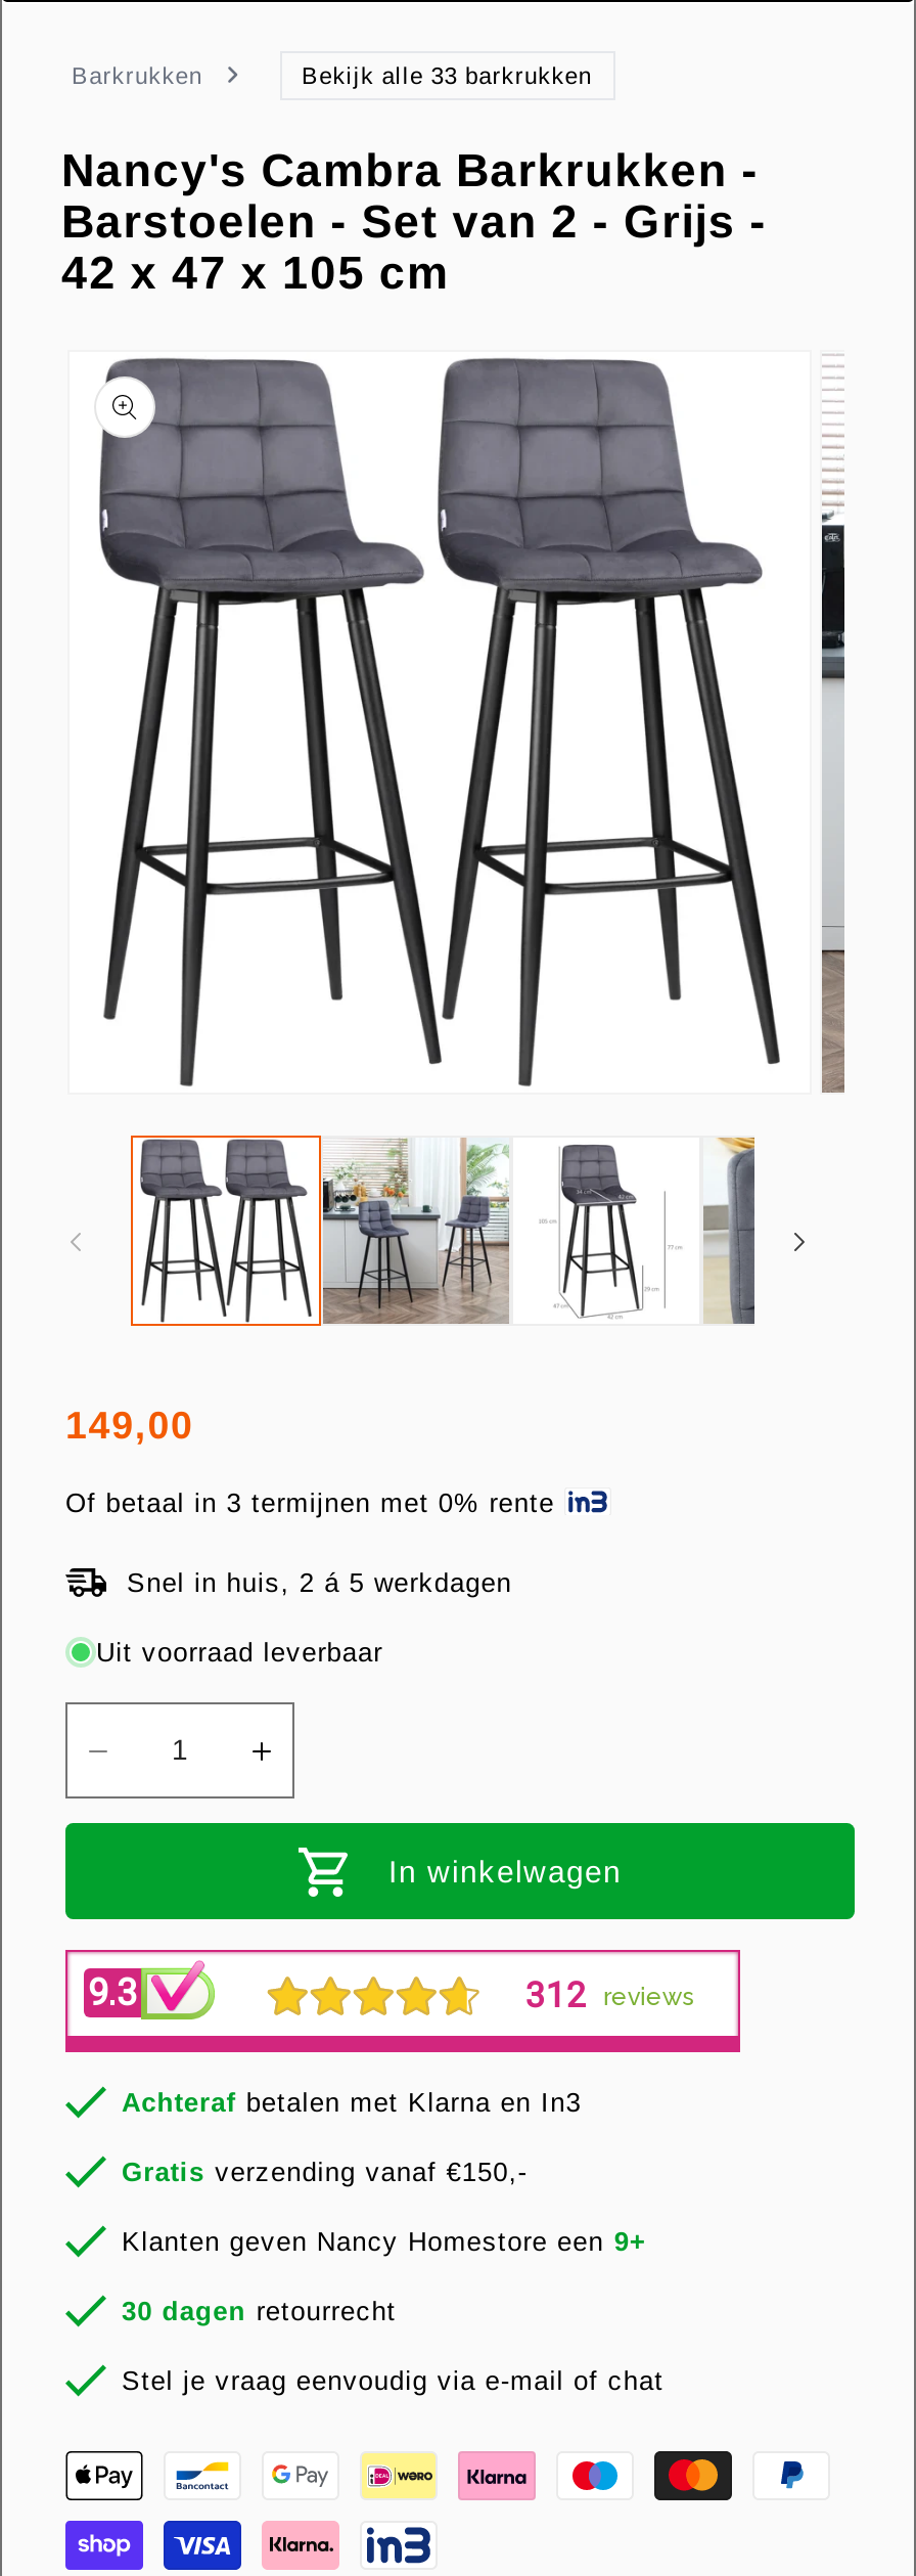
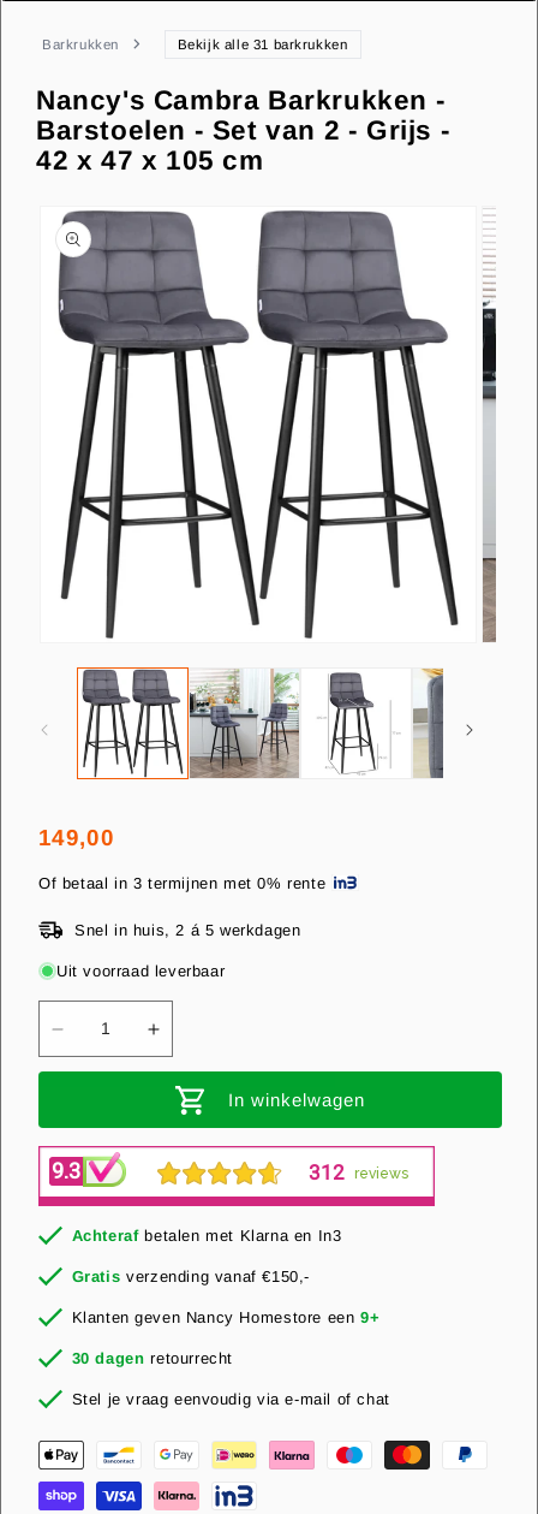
[302,63,592,88] Bekijk alle 33 barkrukken -> [177,37,348,52] Bekijk alle 31 barkrukken

